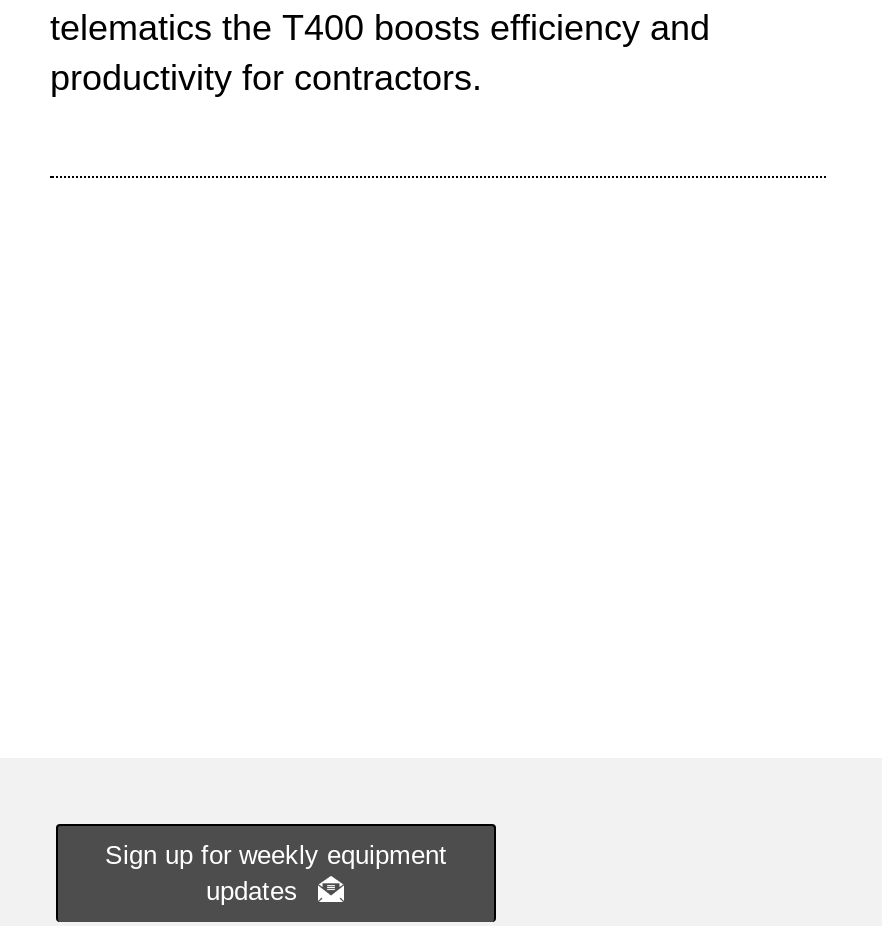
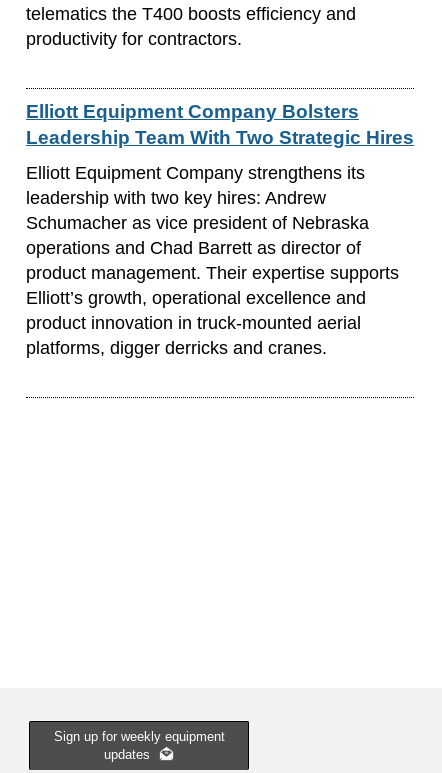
none -> [26,101,414,358] Elliott Equipment Company Bolsters | Leadership Team With Two Strategic Hires | Elliott Equipment Company strengthens its | leadership with two key hires: Andrew | Schumacher as vice president of Nebraska | operations and Chad Barrett as director of | product management. Their expertise supports | Elliott’s growth, operational excellence and | product innovation in truck-mounted aerial | platforms, digger derricks and cranes.

